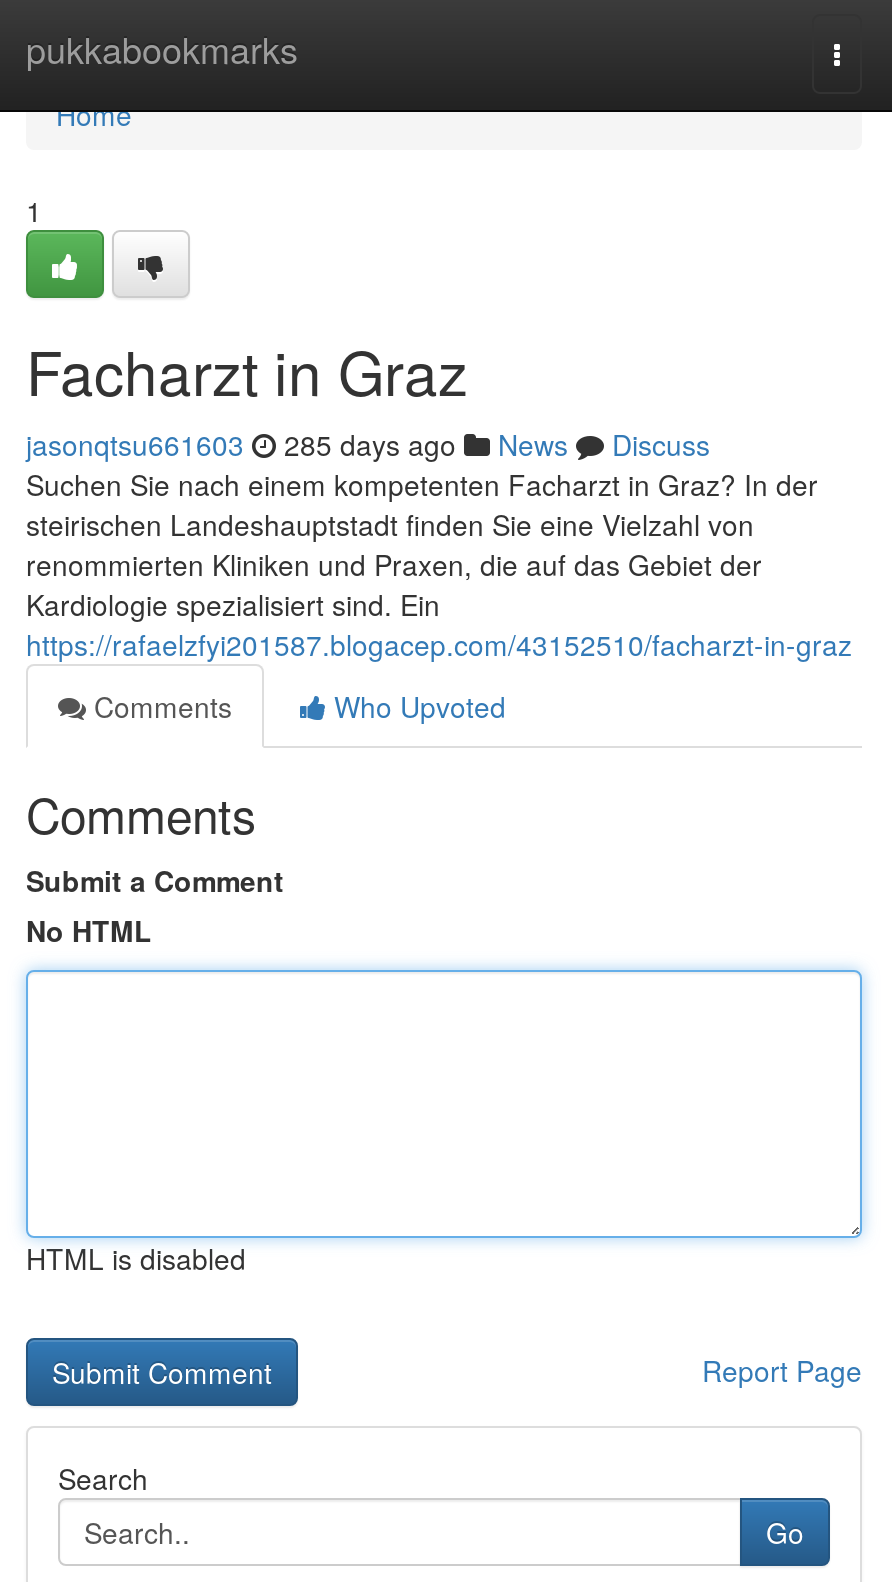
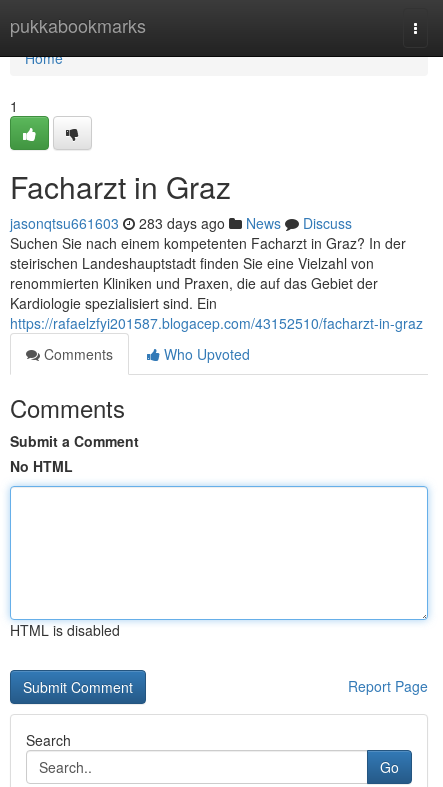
[26,424,710,464] jasonqtsu661603 285 days ago News Discuss -> [10,213,352,233] jasonqtsu661603 283 days ago News Discuss

